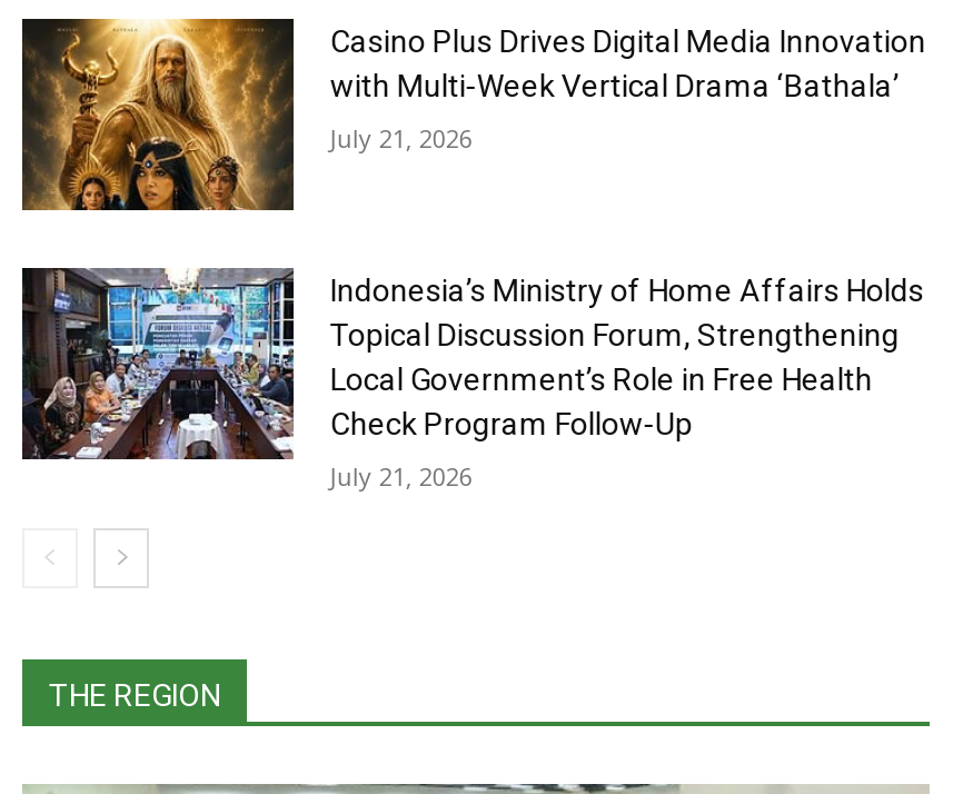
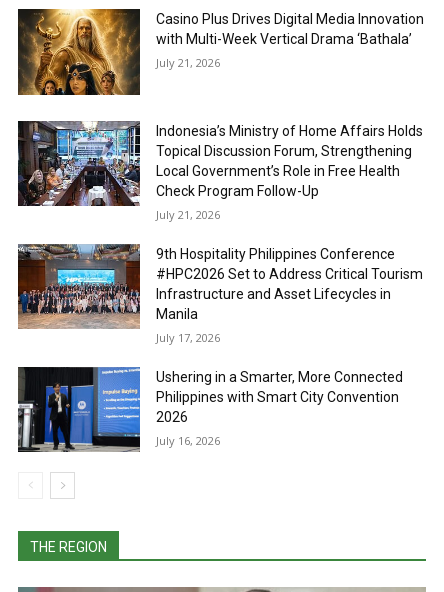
none -> [17,243,423,448] [image] | 9th Hospitality Philippines Conference | #HPC2026 Set to Address Critical Tourism | Infrastructure and Asset Lifecycles in | Manila | July 17, 2026 | Ushering in a Smarter, More Connected | Philippines with Smart City Convention | 2026 | July 16, 2026
none -> [17,355,141,453] [image]

